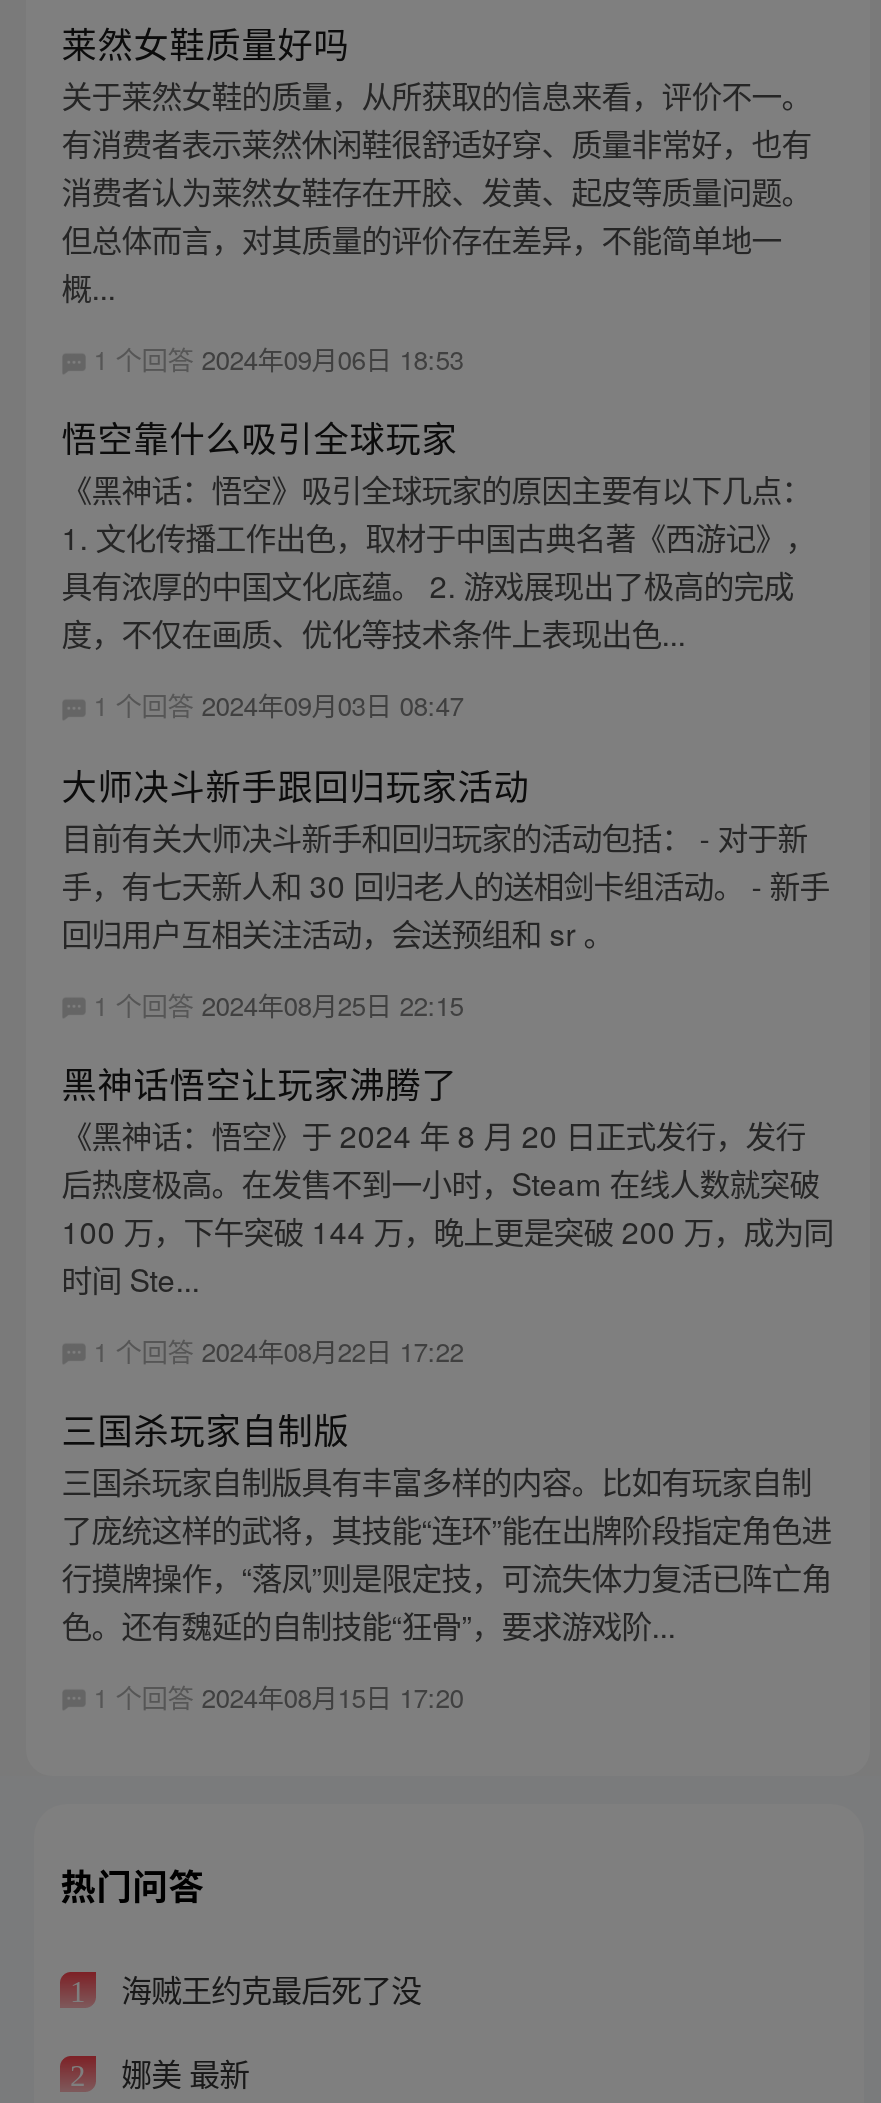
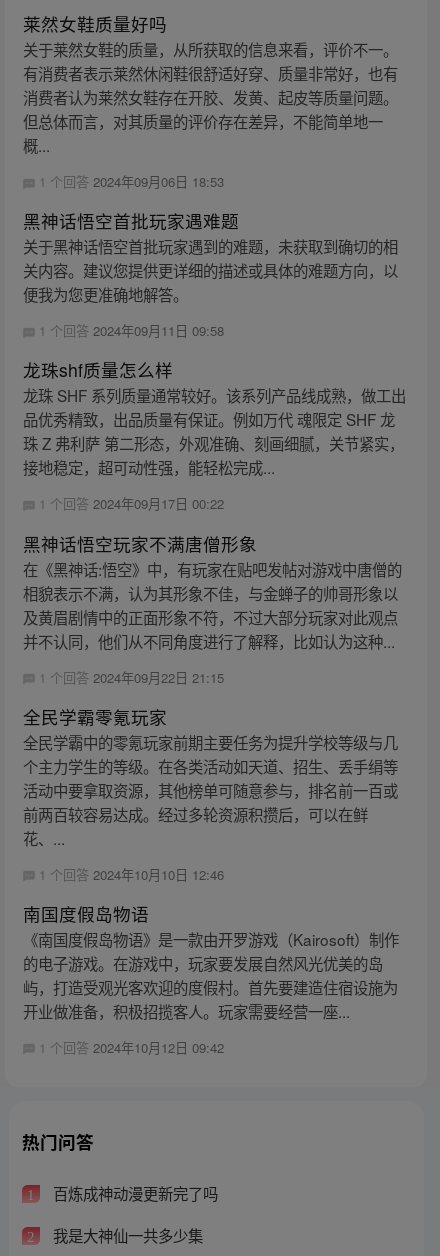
[62,412,834,1715] 悟空靠什么吸引全球玩家 | 《黑神话：悟空》吸引全球玩家的原因主要有以下几点： | 1. 文化传播工作出色，取材于中国古典名著《西游记》， | 具有浓厚的中国文化底蕴。 2. 游戏展现出了极高的完成 | 度，不仅在画质、优化等技术条件上表现出色... | 1 个回答2024年09月03日 08:47 | 大师决斗新手跟回归玩家活动 | 目前有关大师决斗新手和回归玩家的活动包括： - 对于新 | 手，有七天新人和 30 回归老人的送相剑卡组活动。 - 新手 | 回归用户互相关注活动，会送预组和 sr 。 | 1 个回答2024年08月25日 22:15 | 黑神话悟空让玩家沸腾了 | 《黑神话：悟空》于 2024 年 8 月 20 日正式发行，发行 | 后热度极高。在发售不到一小时，Steam 在线人数就突破 | 100 万，下午突破 144 万，晚上更是突破 200 万，成为同 | 时间 Ste... | 1 个回答2024年08月22日 17:22 | 三国杀玩家自制版 | 三国杀玩家自制版具有丰富多样的内容。比如有玩家自制 | 了庞统这样的武将，其技能“连环”能在出牌阶段指定角色进 | 行摸牌操作，“落凤”则是限定技，可流失体力复活已阵亡角 | 色。还有魏延的自制技能“狂骨”，要求游戏阶... | 1 个回答2024年08月15日 17:20 -> [23,208,406,1057] 黑神话悟空首批玩家遇难题 | 关于黑神话悟空首批玩家遇到的难题，未获取到确切的相 | 关内容。建议您提供更详细的描述或具体的难题方向，以 | 便我为您更准确地解答。 | 1 个回答2024年09月11日 09:58 | 龙珠shf质量怎么样 | 龙珠 SHF 系列质量通常较好。该系列产品线成熟，做工出 | 品优秀精致，出品质量有保证。例如万代 魂限定 SHF 龙 | 珠 Z 弗利萨 第二形态，外观准确、刻画细腻，关节紧实， | 接地稳定，超可动性强，能轻松完成... | 1 个回答2024年09月17日 00:22 | 黑神话悟空玩家不满唐僧形象 | 在《黑神话:悟空》中，有玩家在贴吧发帖对游戏中唐僧的 | 相貌表示不满，认为其形象不佳，与金蝉子的帅哥形象以 | 及黄眉剧情中的正面形象不符，不过大部分玩家对此观点 | 并不认同，他们从不同角度进行了解释，比如认为这种... | 1 个回答2024年09月22日 21:15 | 全民学霸零氪玩家 | 全民学霸中的零氪玩家前期主要任务为提升学校等级与几 | 个主力学生的等级。在各类活动如天道、招生、丢手绢等 | 活动中要拿取资源，其他榜单可随意参与，排名前一百或 | 前两百较容易达成。经过多轮资源积攒后，可以在鲜 | 花、... | 1 个回答2024年10月10日 12:46 | 南国度假岛物语 | 《南国度假岛物语》是一款由开罗游戏（Kairosoft）制作 | 的电子游戏。在游戏中，玩家要发展自然风光优美的岛 | 屿，打造受观光客欢迎的度假村。首先要建造住宿设施为 | 开业做准备，积极招揽客人。玩家需要经营一座... | 1 个回答2024年10月12日 09:42
[113,1967,421,2011] 海贼王约克最后死了没 -> [49,1182,218,1204] 百炼成神动漫更新完了吗
[113,2050,249,2094] 娜美 最新 -> [49,1224,203,1246] 我是大神仙一共多少集

